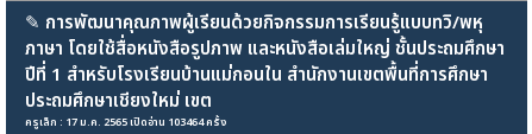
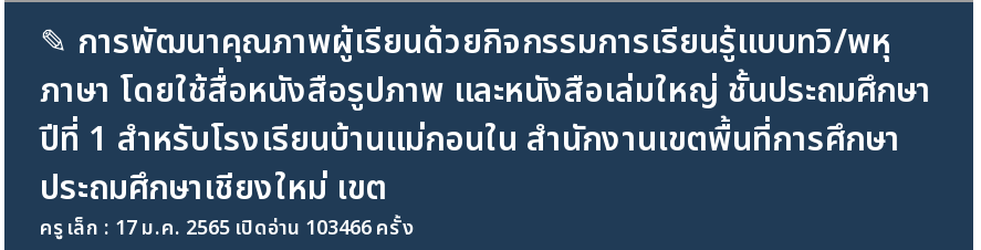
[25,114,226,131] ครูเล็ก : 17 ม.ค. 2565 เปิดอ่าน 103464 ครั้ง -> [40,213,414,244] ครูเล็ก : 17 ม.ค. 2565 เปิดอ่าน 103466 ครั้ง

